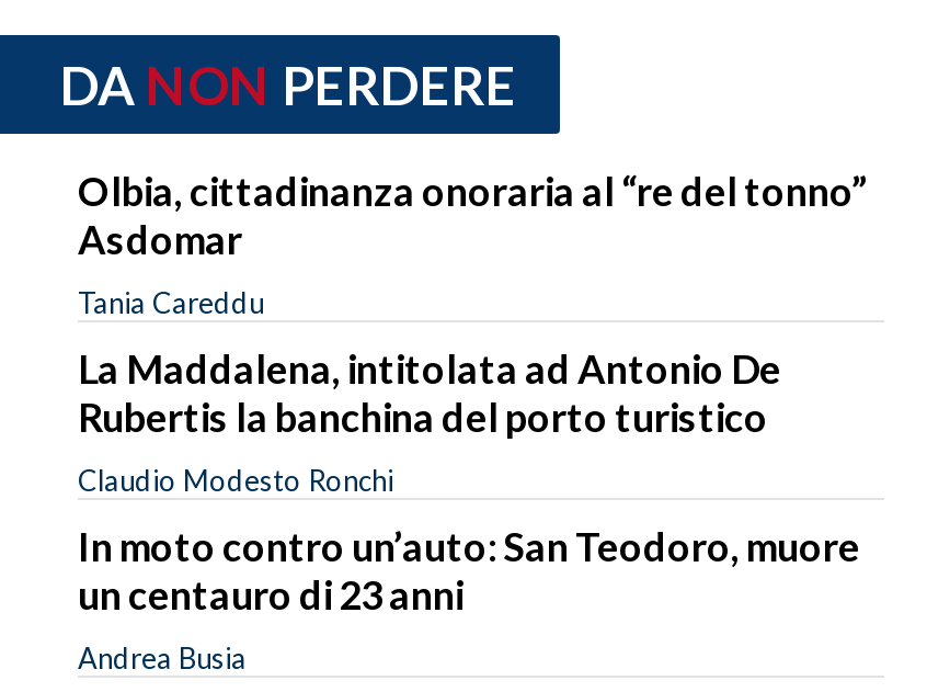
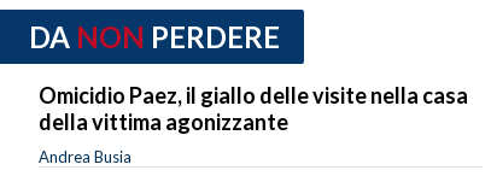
[78,166,869,618] Olbia, cittadinanza onoraria al “re del tonno” | Asdomar | Tania Careddu | La Maddalena, intitolata ad Antonio De | Rubertis la banchina del porto turistico | Claudio Modesto Ronchi | In moto contro un’auto: San Teodoro, muore | un centauro di 23 anni -> [39,81,468,135] Omicidio Paez, il giallo delle visite nella casa | della vittima agonizzante

